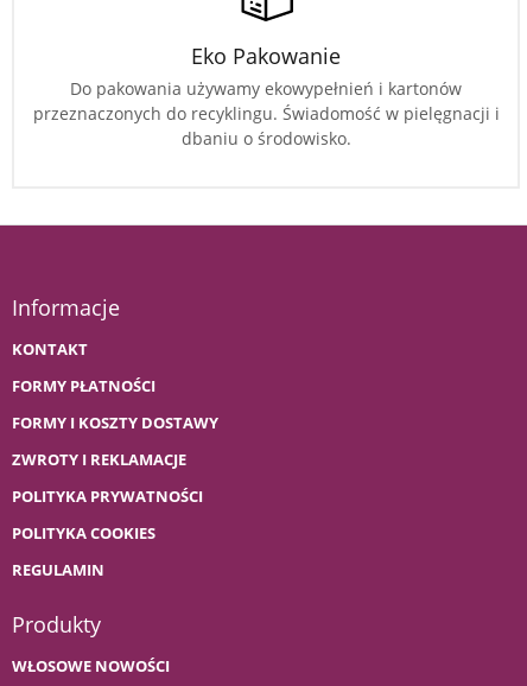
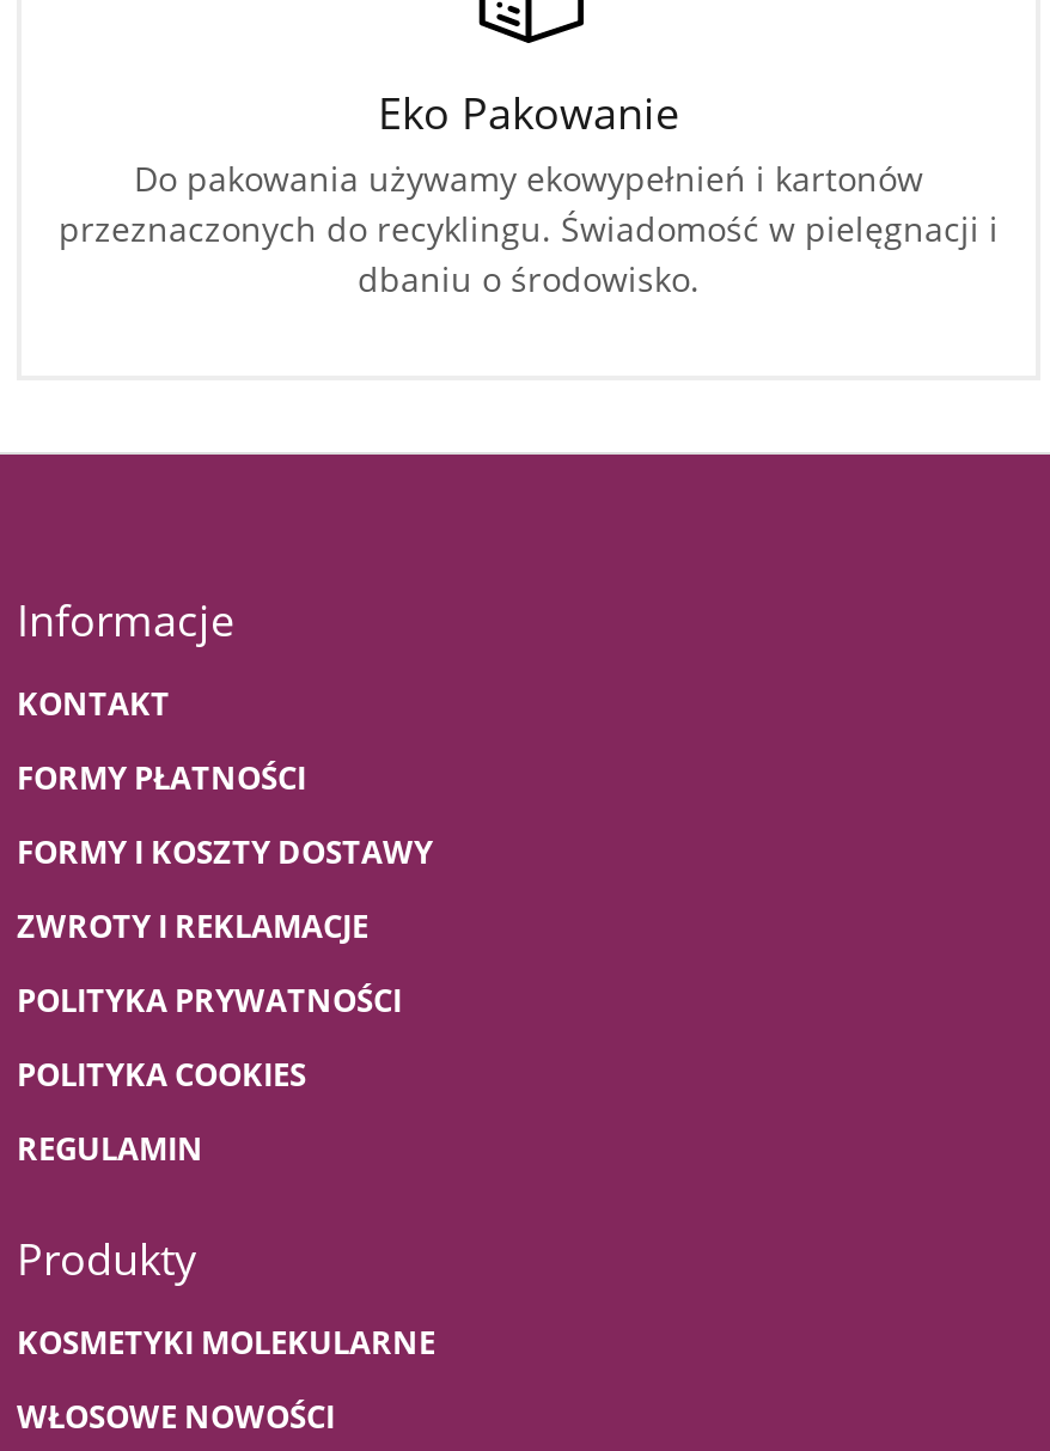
none -> [17,1321,435,1364] KOSMETYKI MOLEKULARNE

